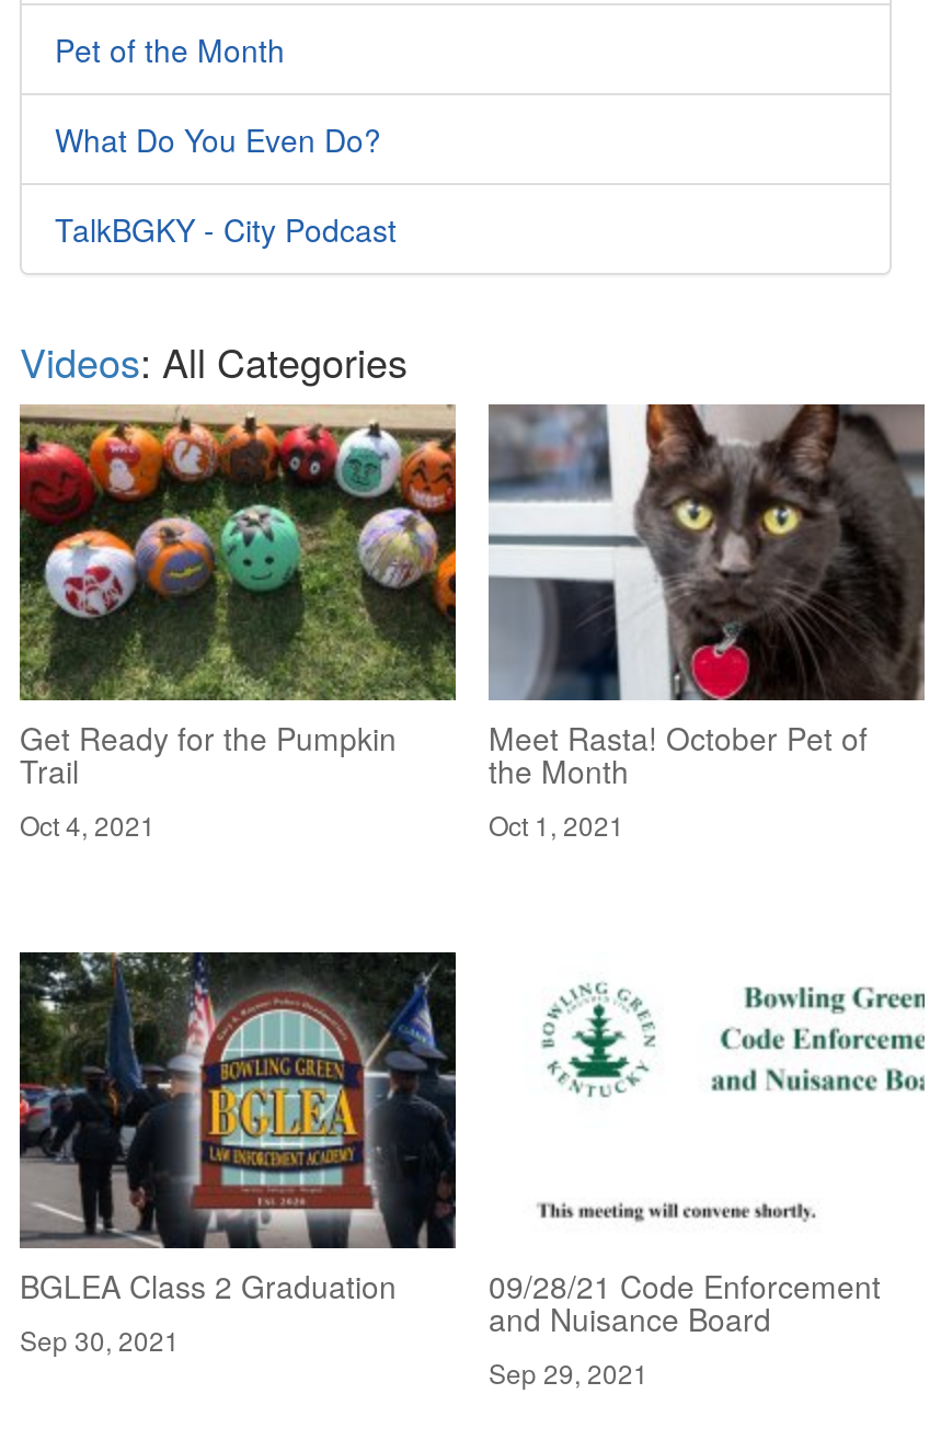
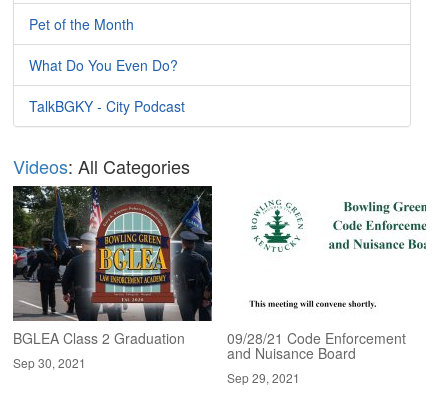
[18,404,458,842] [image] | Get Ready for the Pumpkin | Trail | Oct 4, 2021 -> none
[486,402,927,842] [image] | Meet Rasta! October Pet of | the Month | Oct 1, 2021 -> none

